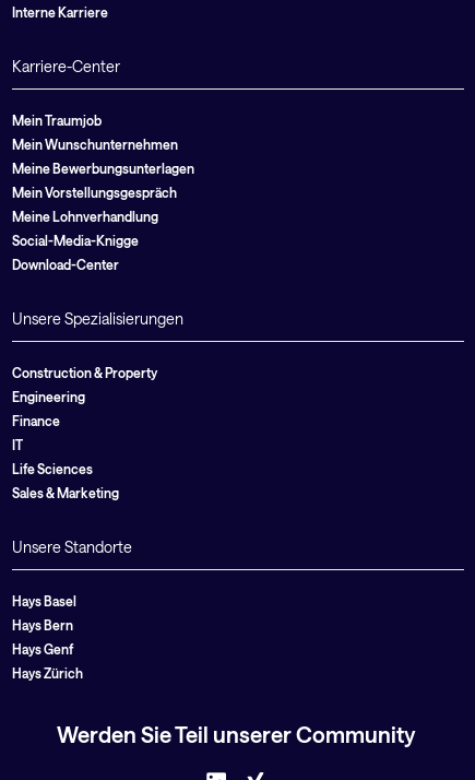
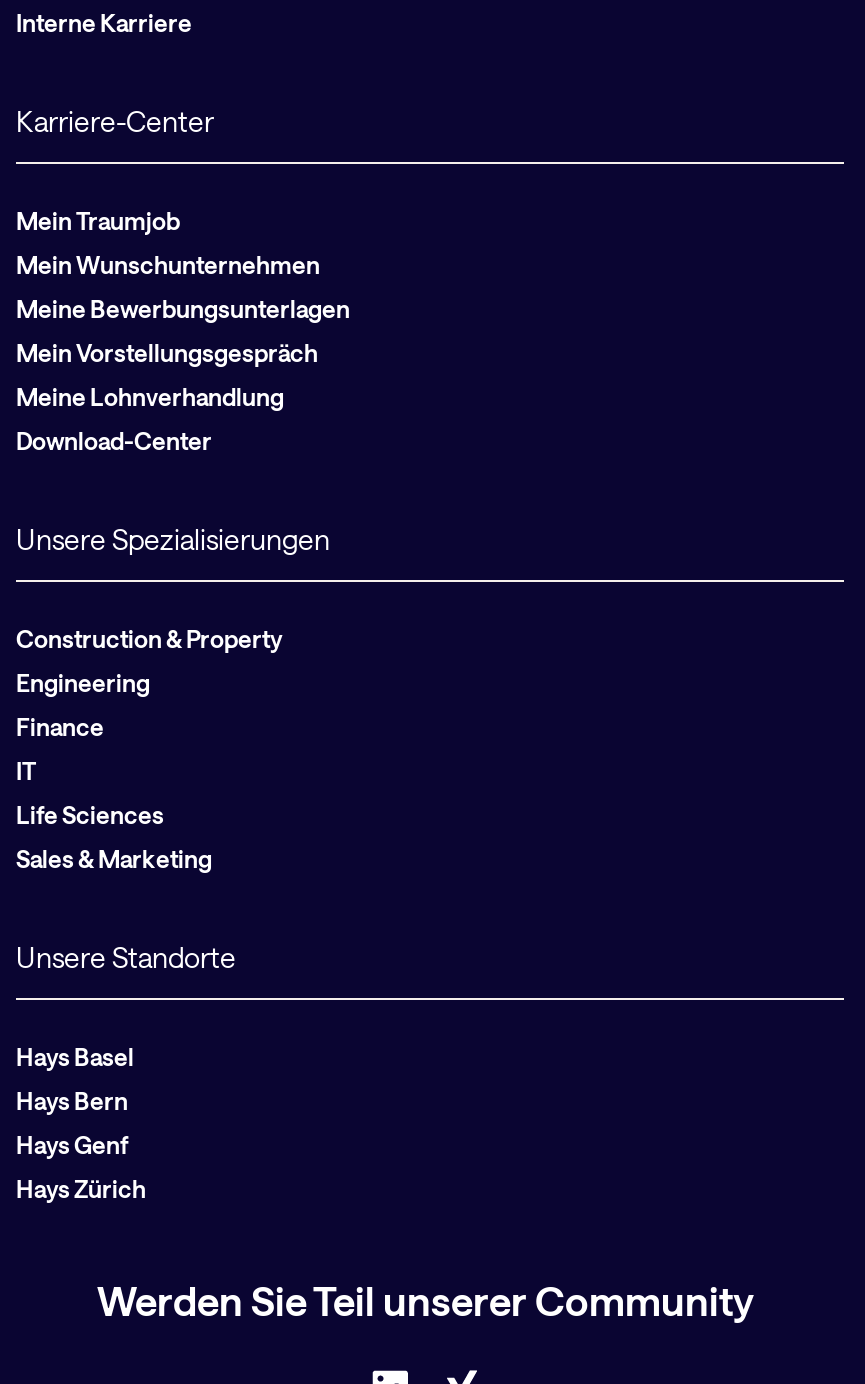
[12,233,139,248] Social-Media-Knigge -> none

